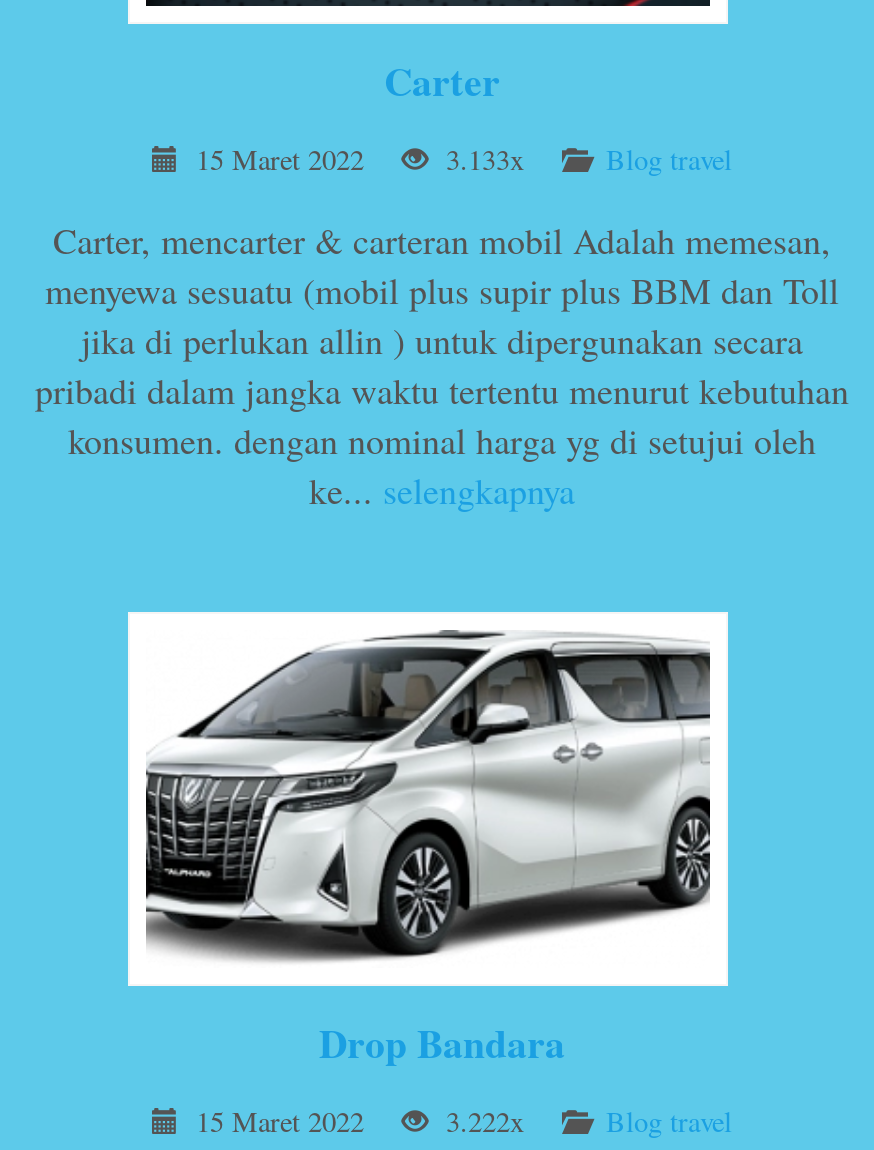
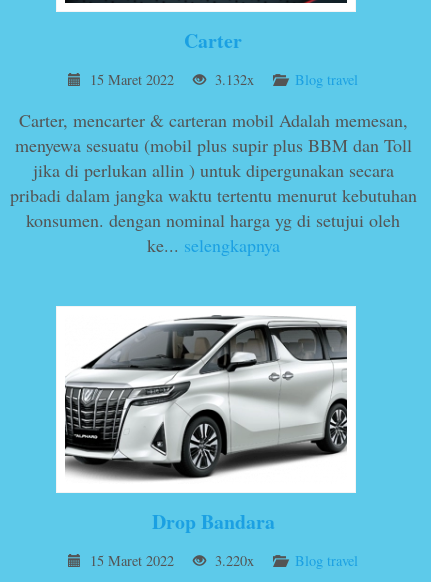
[188,139,732,177] 15 Maret 2022 3.133x Blog travel -> [86,70,358,89] 15 Maret 2022 3.132x Blog travel
[188,1102,732,1140] 15 Maret 2022 3.222x Blog travel -> [86,551,358,570] 15 Maret 2022 3.220x Blog travel

